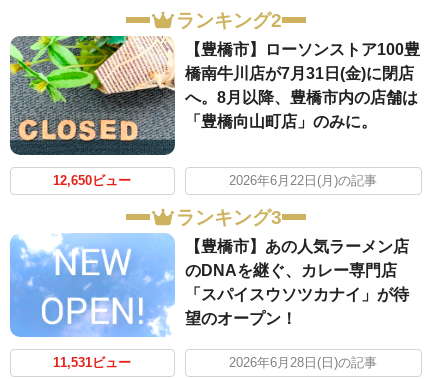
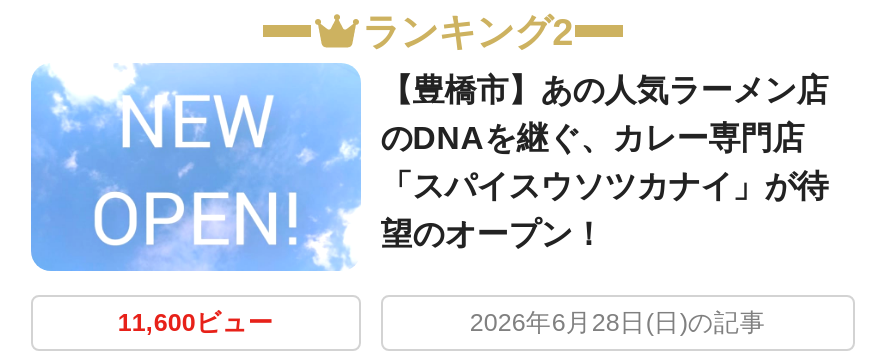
[9,35,420,156] [image] | 【豊橋市】ローソンストア100豊 | 橋南牛川店が7月31日(金)に閉店 | へ。8月以降、豊橋市内の店舗は | 「豊橋向山町店」のみに。 -> none
[53,174,377,228] 12,650ビュー | 2026年6月22日(月)の記事 | ランキング3 -> none
[53,356,131,370] 11,531ビュー -> [118,308,274,336] 11,600ビュー

